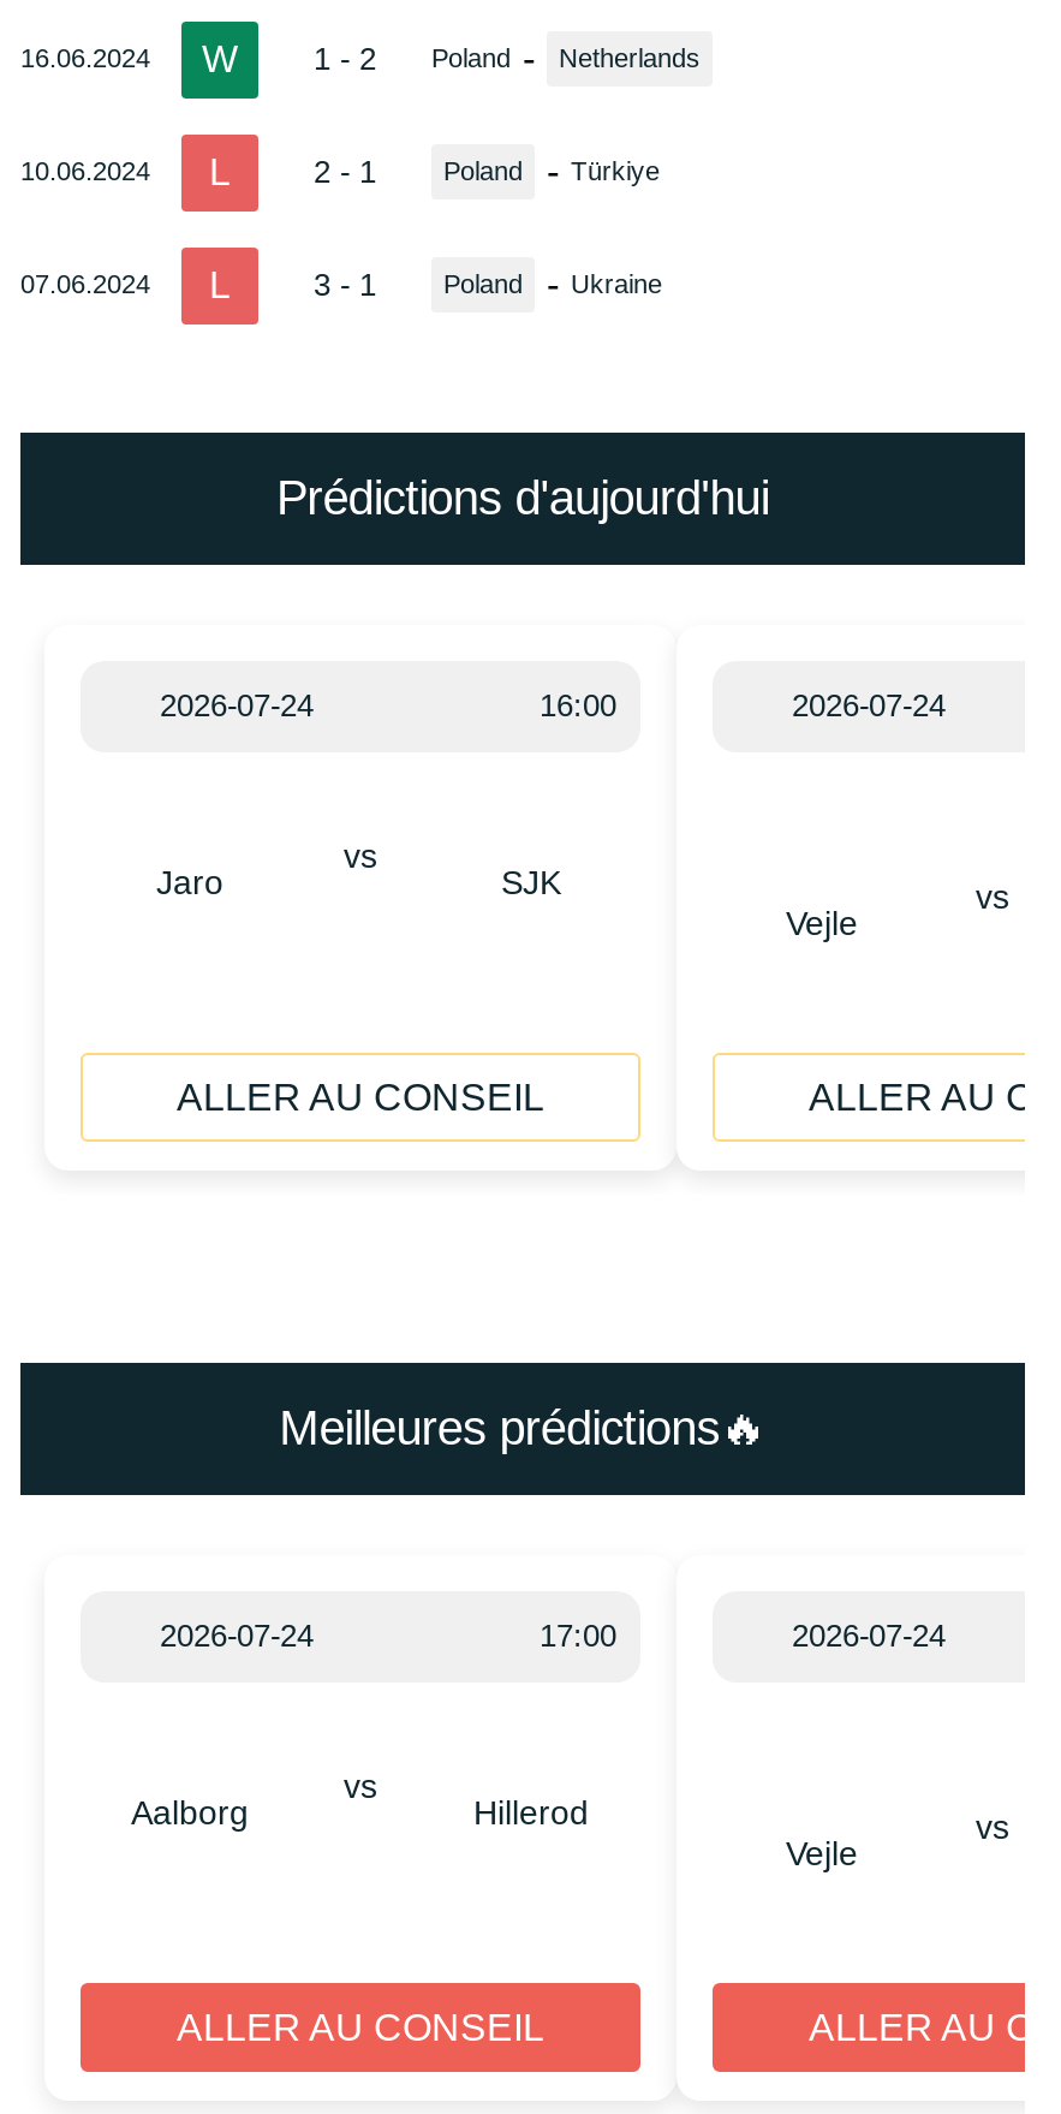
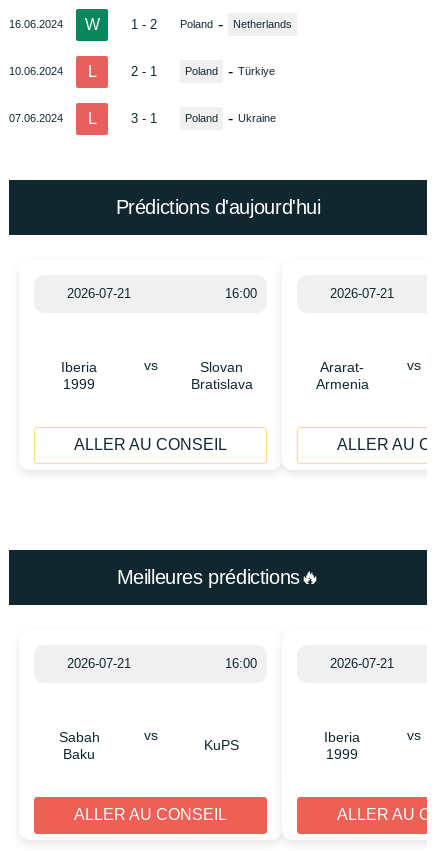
[160,686,314,723] 2026-07-24 -> [67,286,131,301] 2026-07-21
[792,686,946,723] 2026-07-24 -> [330,286,394,301] 2026-07-21
[156,862,223,900] Jaro -> [61,359,97,392] Iberia | 1999
[501,862,561,900] SJK -> [190,359,252,392] Slovan | Bratislava
[786,903,858,941] Vejle -> [316,359,369,392] Ararat- | Armenia
[160,1617,616,1653] 2026-07-24 | 17:00 -> [67,656,257,671] 2026-07-21 | 16:00
[792,1617,946,1653] 2026-07-24 -> [330,656,394,671] 2026-07-21
[131,1792,249,1831] Aalborg -> [59,729,100,762] Sabah | Baku
[473,1792,589,1831] Hillerod -> [204,737,239,753] KuPS
[786,1833,858,1871] Vejle -> [324,729,360,762] Iberia | 1999

